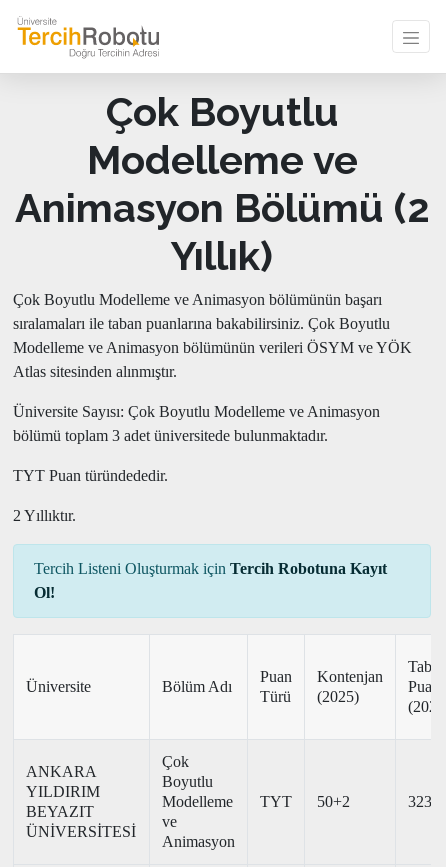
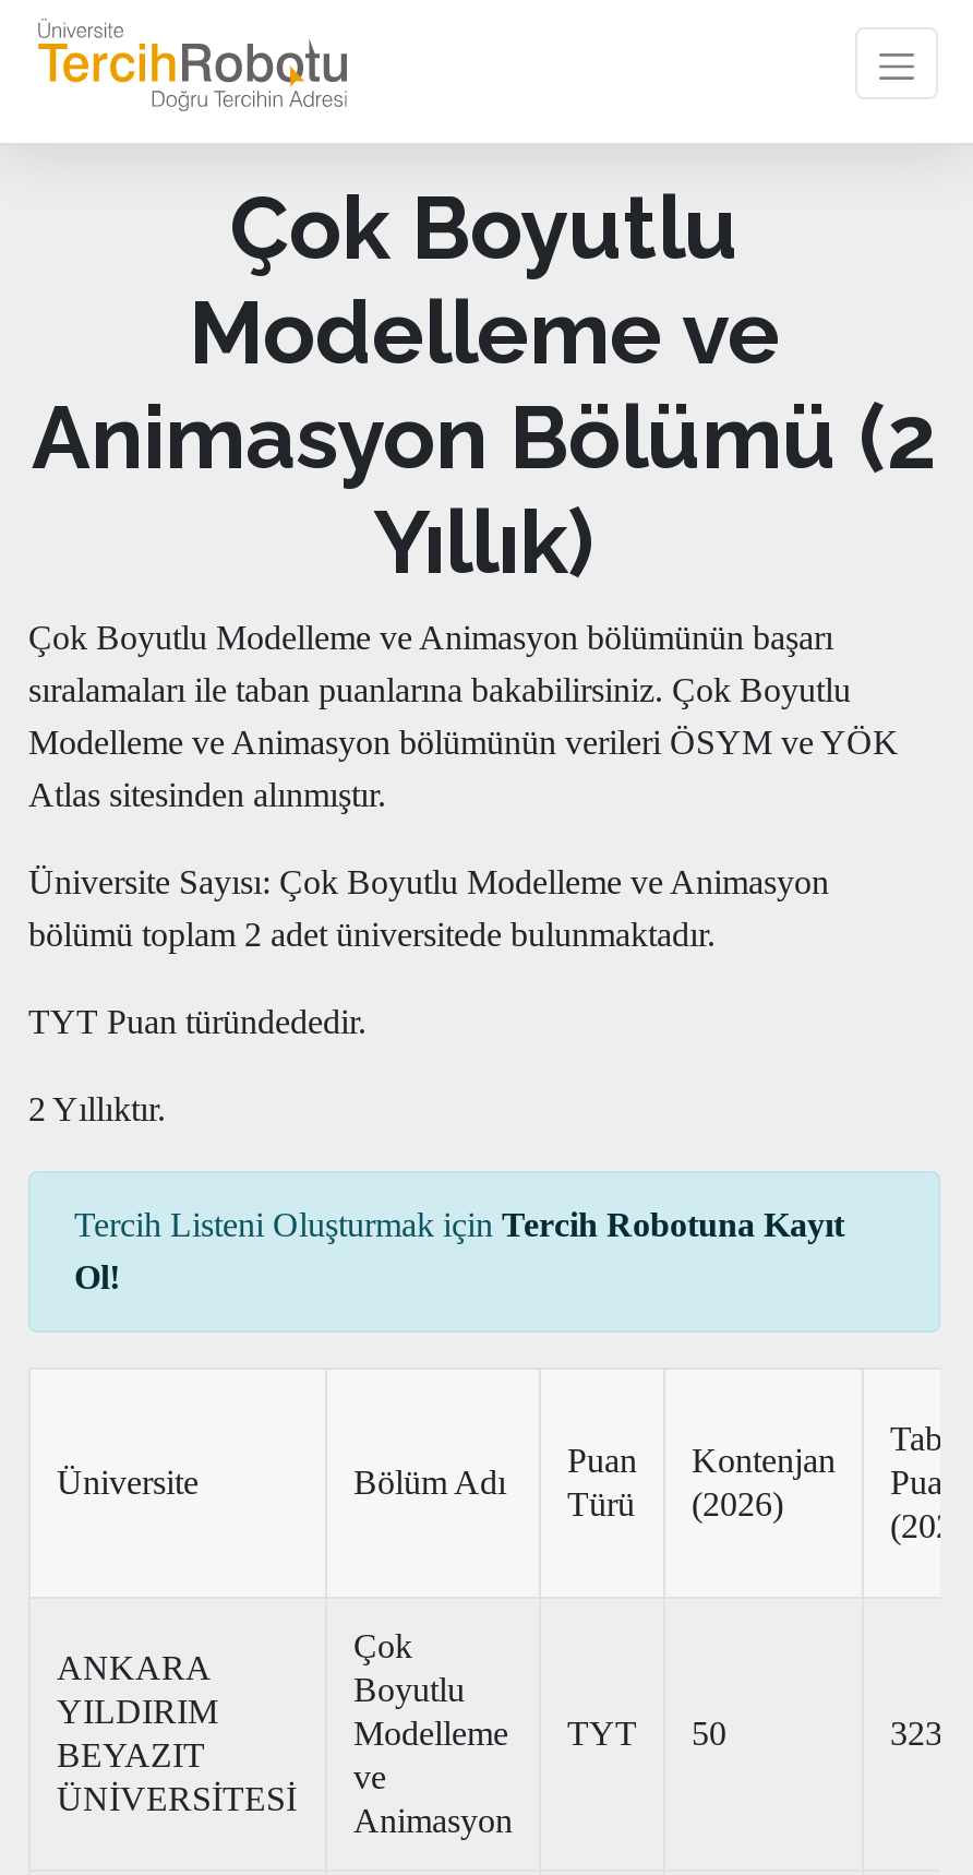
[13,427,328,444] bölümü toplam 3 adet üniversitede bulunmaktadır. -> [28,916,716,953] bölümü toplam 2 adet üniversitede bulunmaktadır.
[260,688,359,705] Türü (2025) -> [567,1485,783,1522] Türü (2026)
[162,793,350,810] Modelleme TYT 50+2 -> [353,1715,726,1752] Modelleme TYT 50

